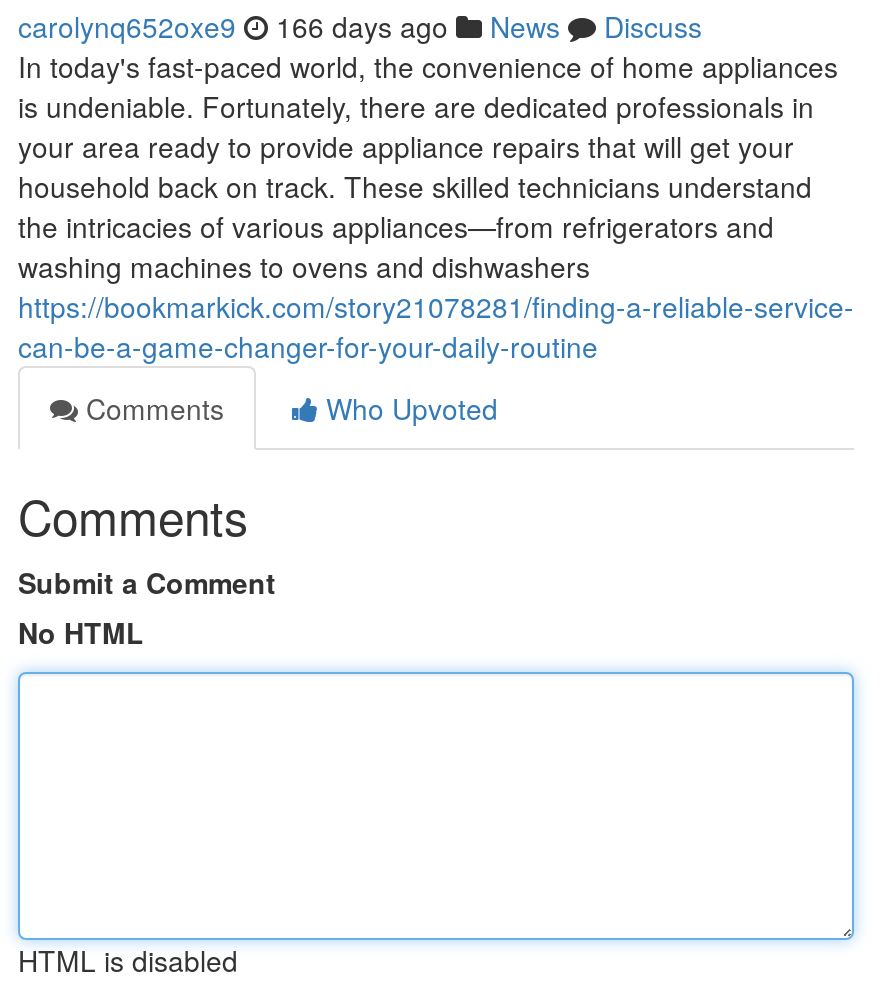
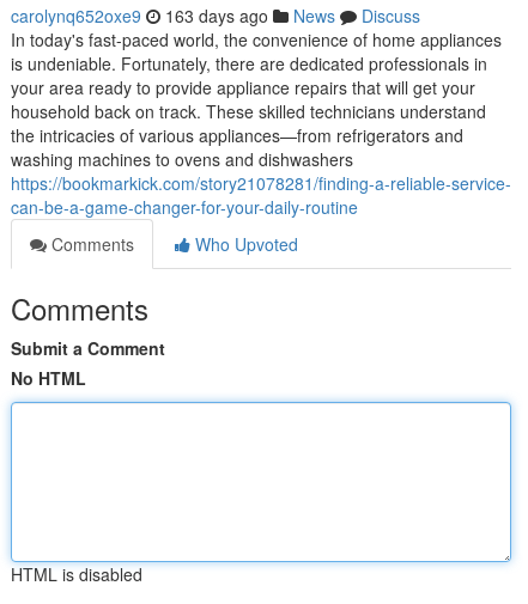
[18,6,702,46] carolynq652oxe9 166 days ago News Discuss -> [11,4,420,28] carolynq652oxe9 163 days ago News Discuss

